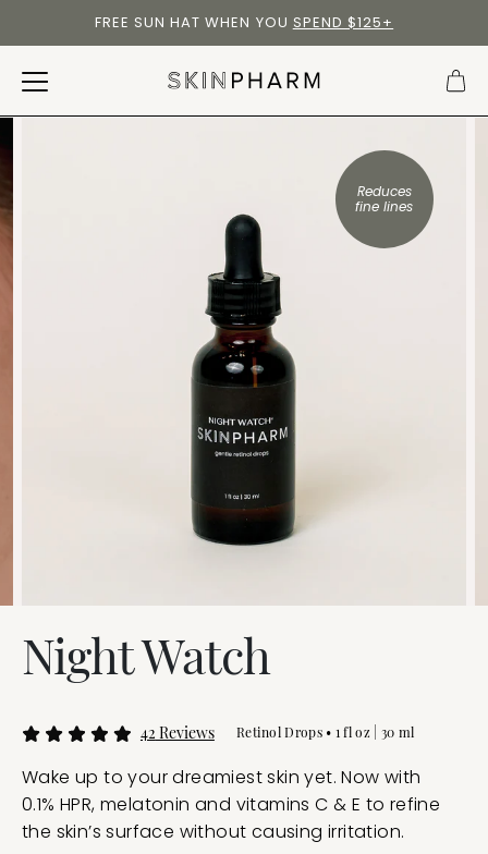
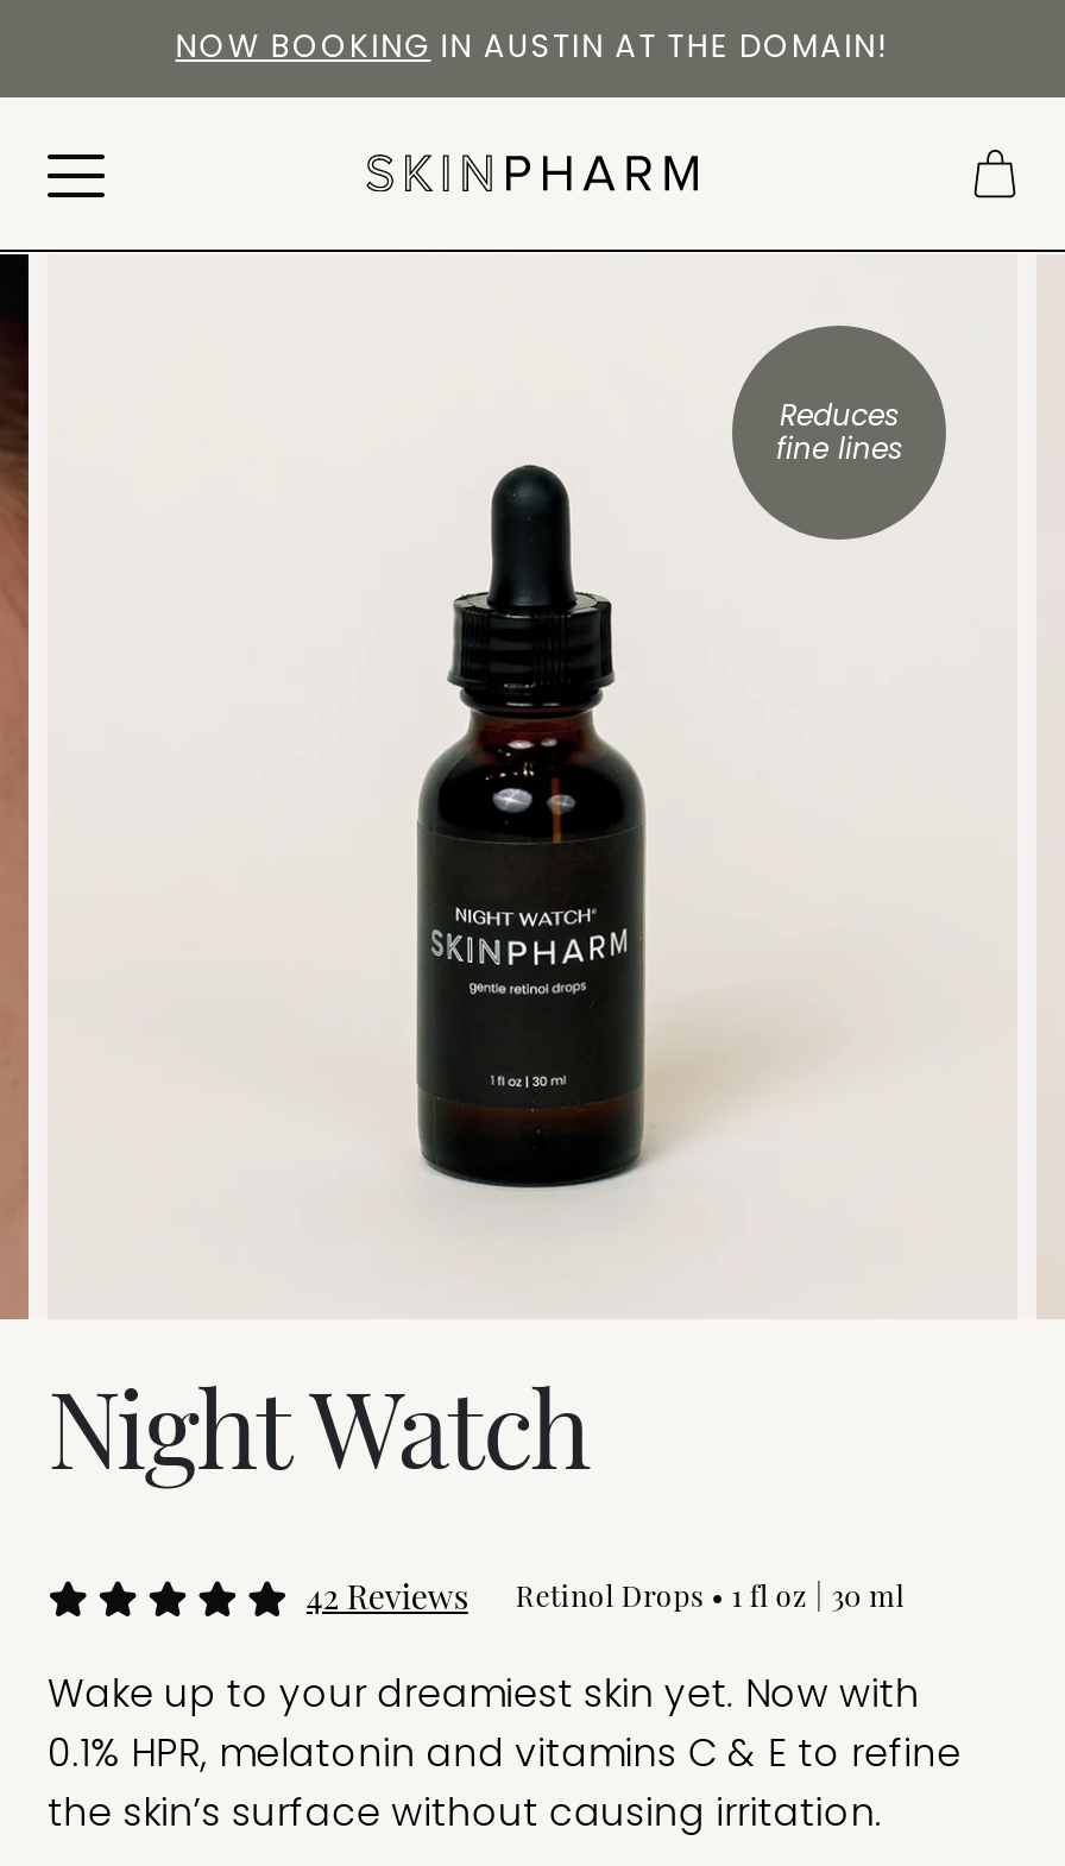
[95,12,393,33] FREE SUN HAT WHEN YOU SPEND $125+ -> [175,24,890,69] NOW BOOKING IN AUSTIN AT THE DOMAIN!

